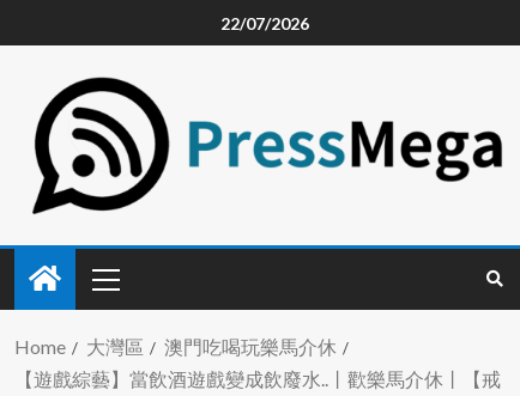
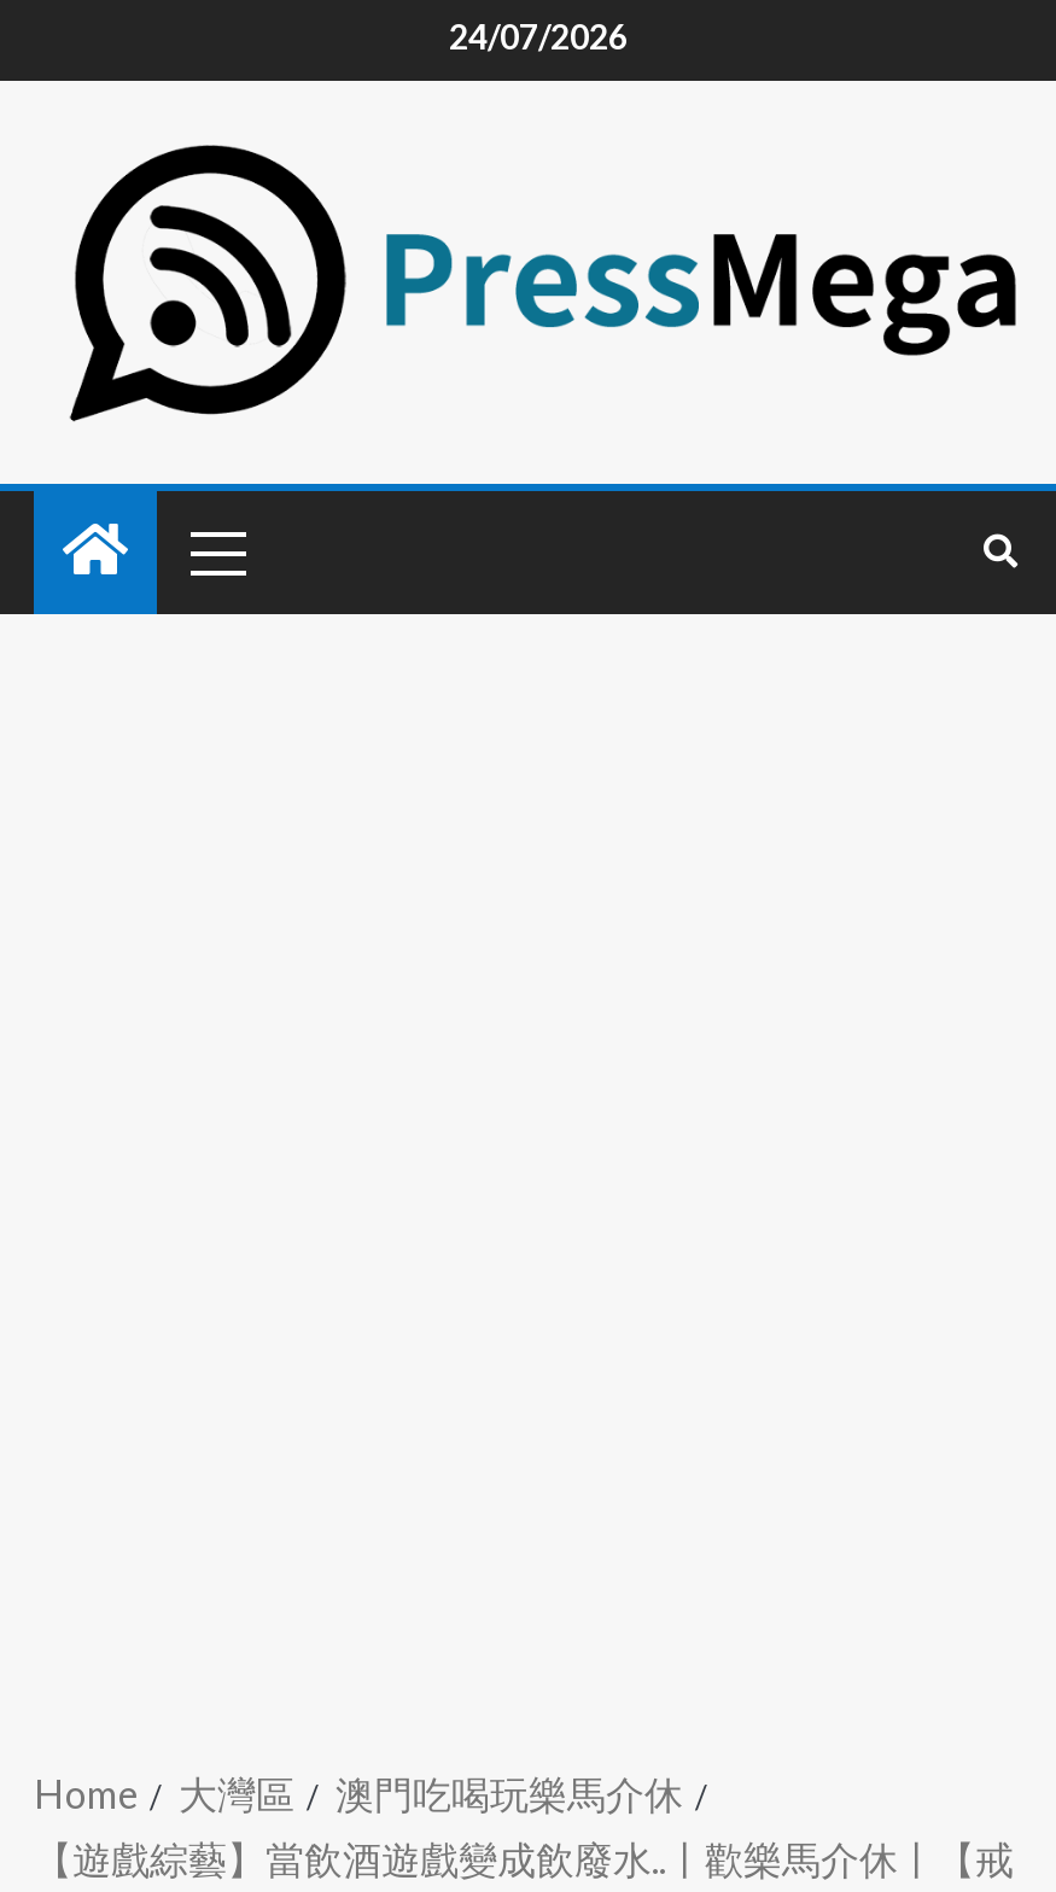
[220,13,309,33] 22/07/2026 -> [449,16,628,57] 24/07/2026

